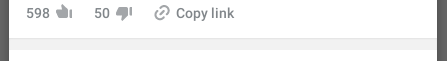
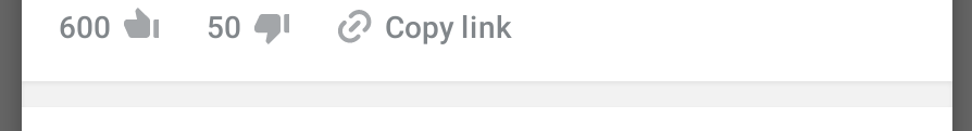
[26,5,50,21] 598 -> [59,10,111,44] 600

